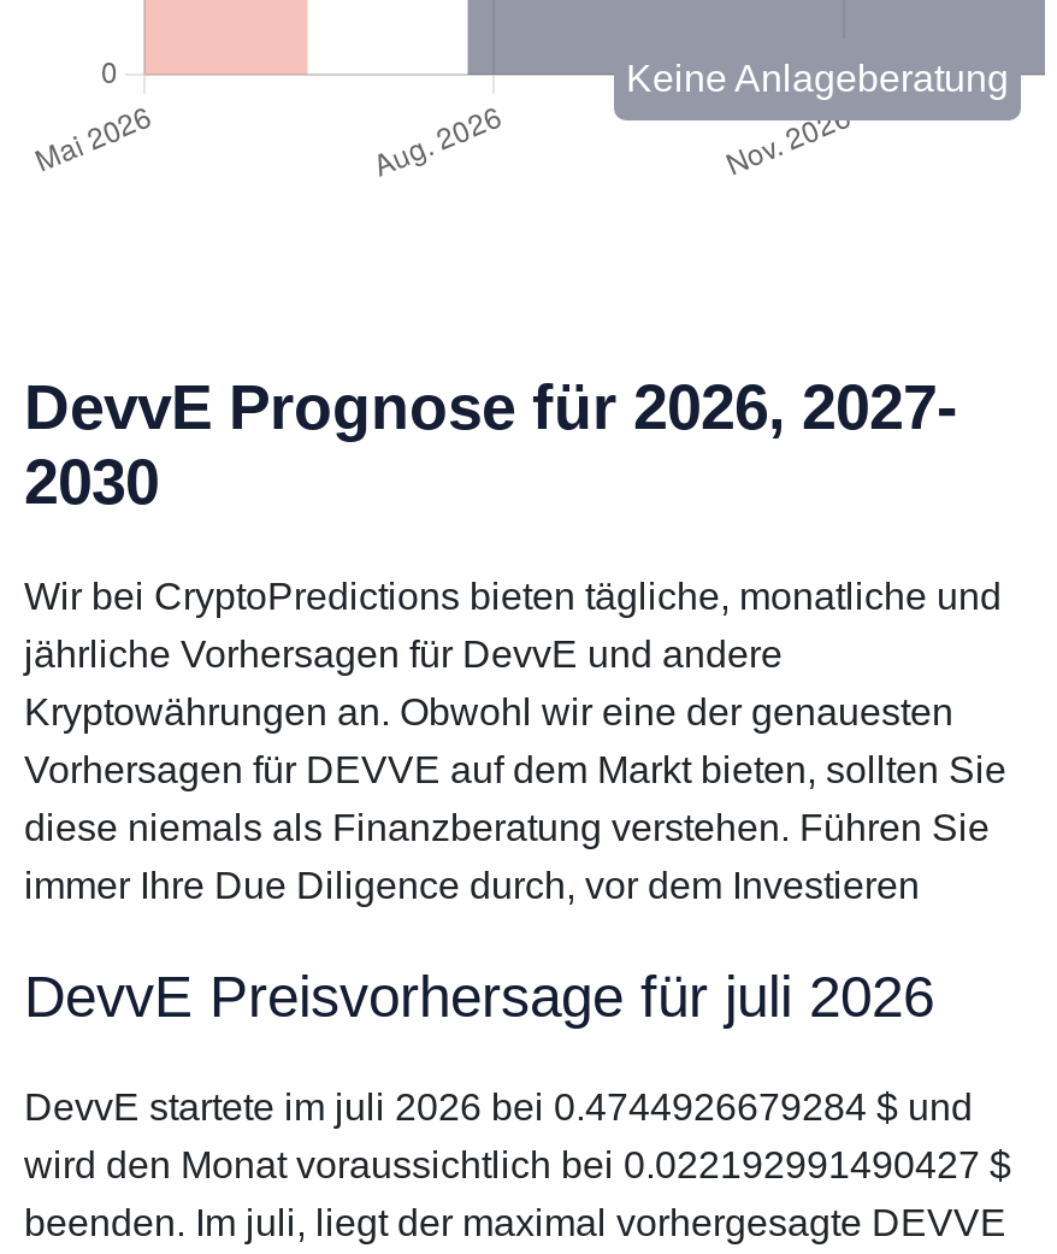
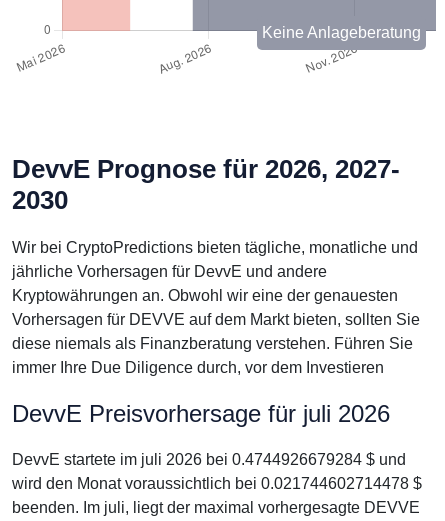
[24,1144,1011,1185] wird den Monat voraussichtlich bei 0.022192991490427 $ -> [12,475,422,492] wird den Monat voraussichtlich bei 0.021744602714478 $

